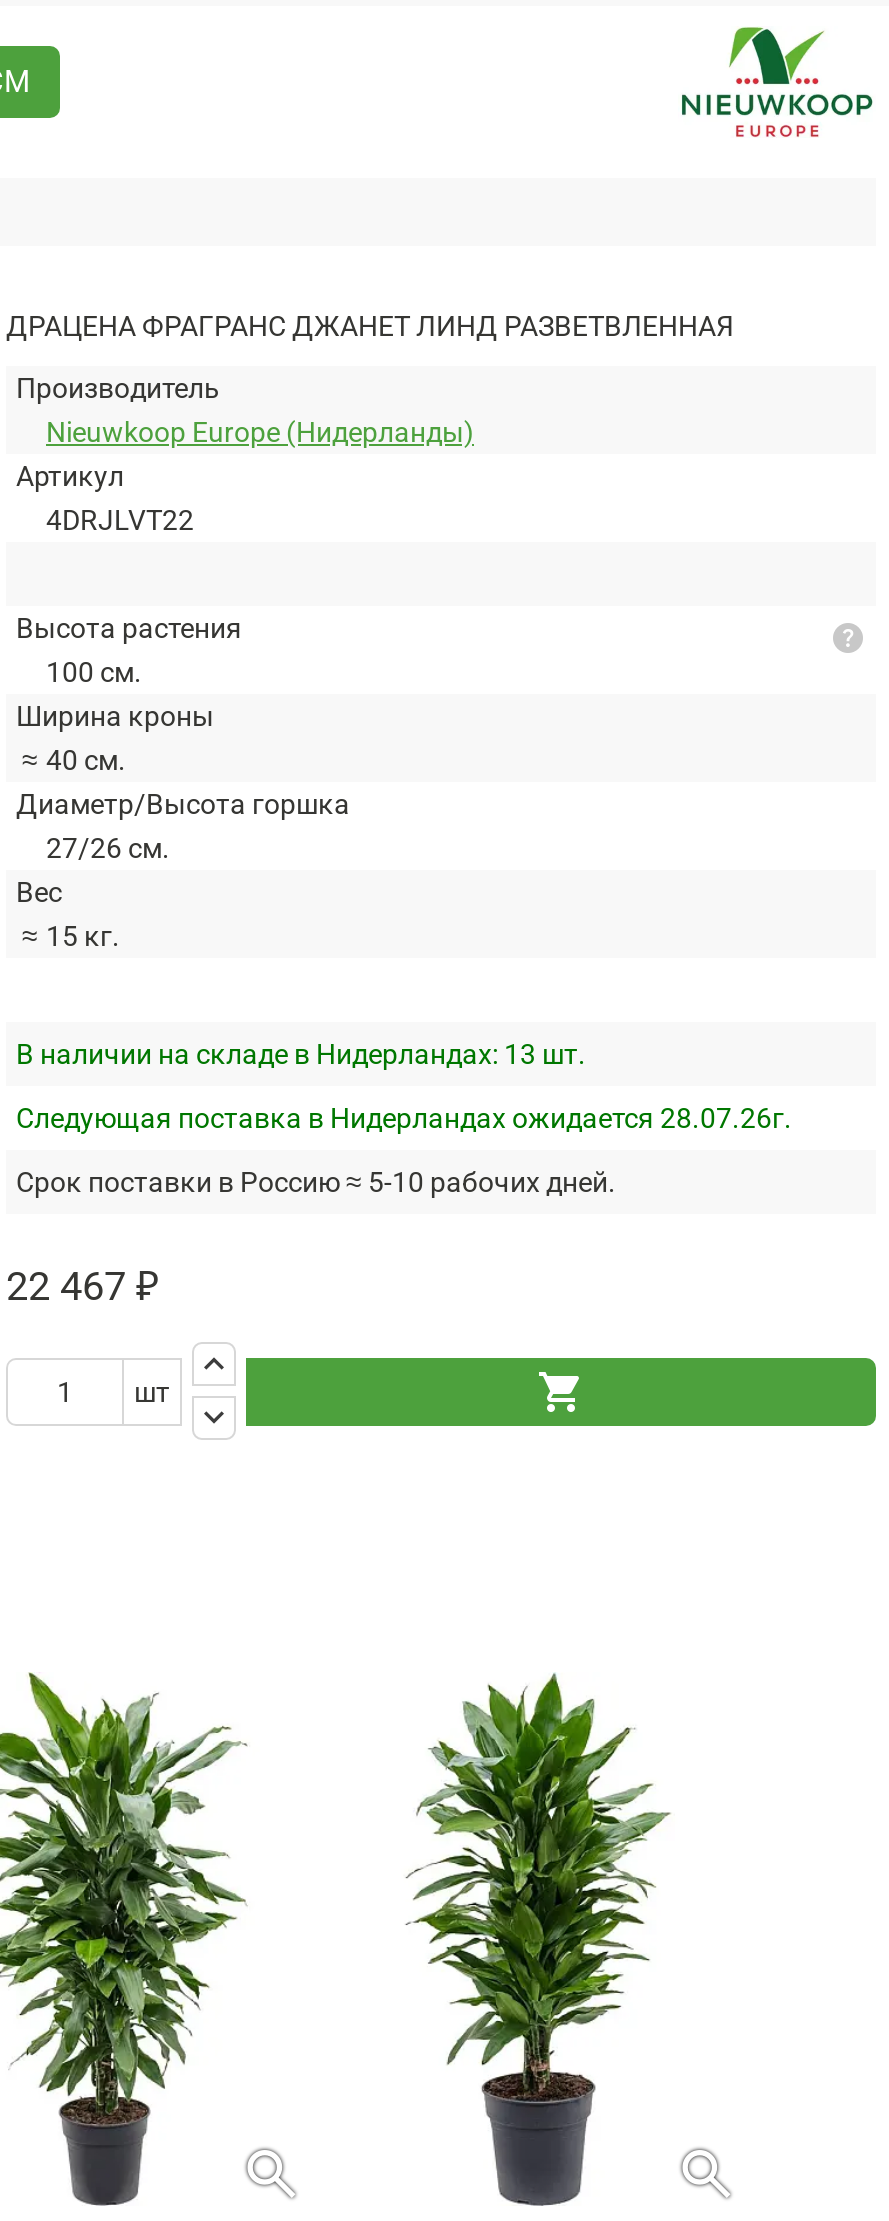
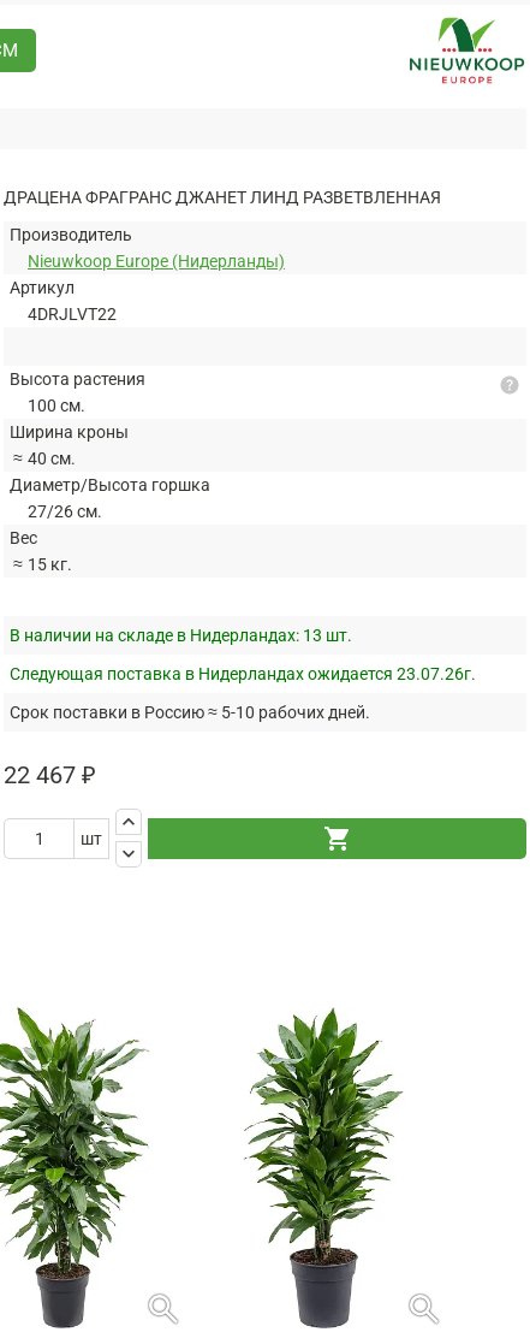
[16,1102,792,1134] Следующая поставка в Нидерландах ожидается 28.07.26г. -> [10,664,476,683] Следующая поставка в Нидерландах ожидается 23.07.26г.

